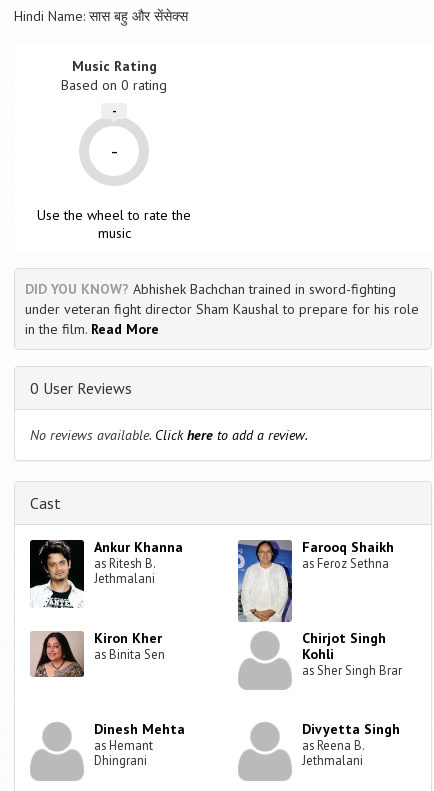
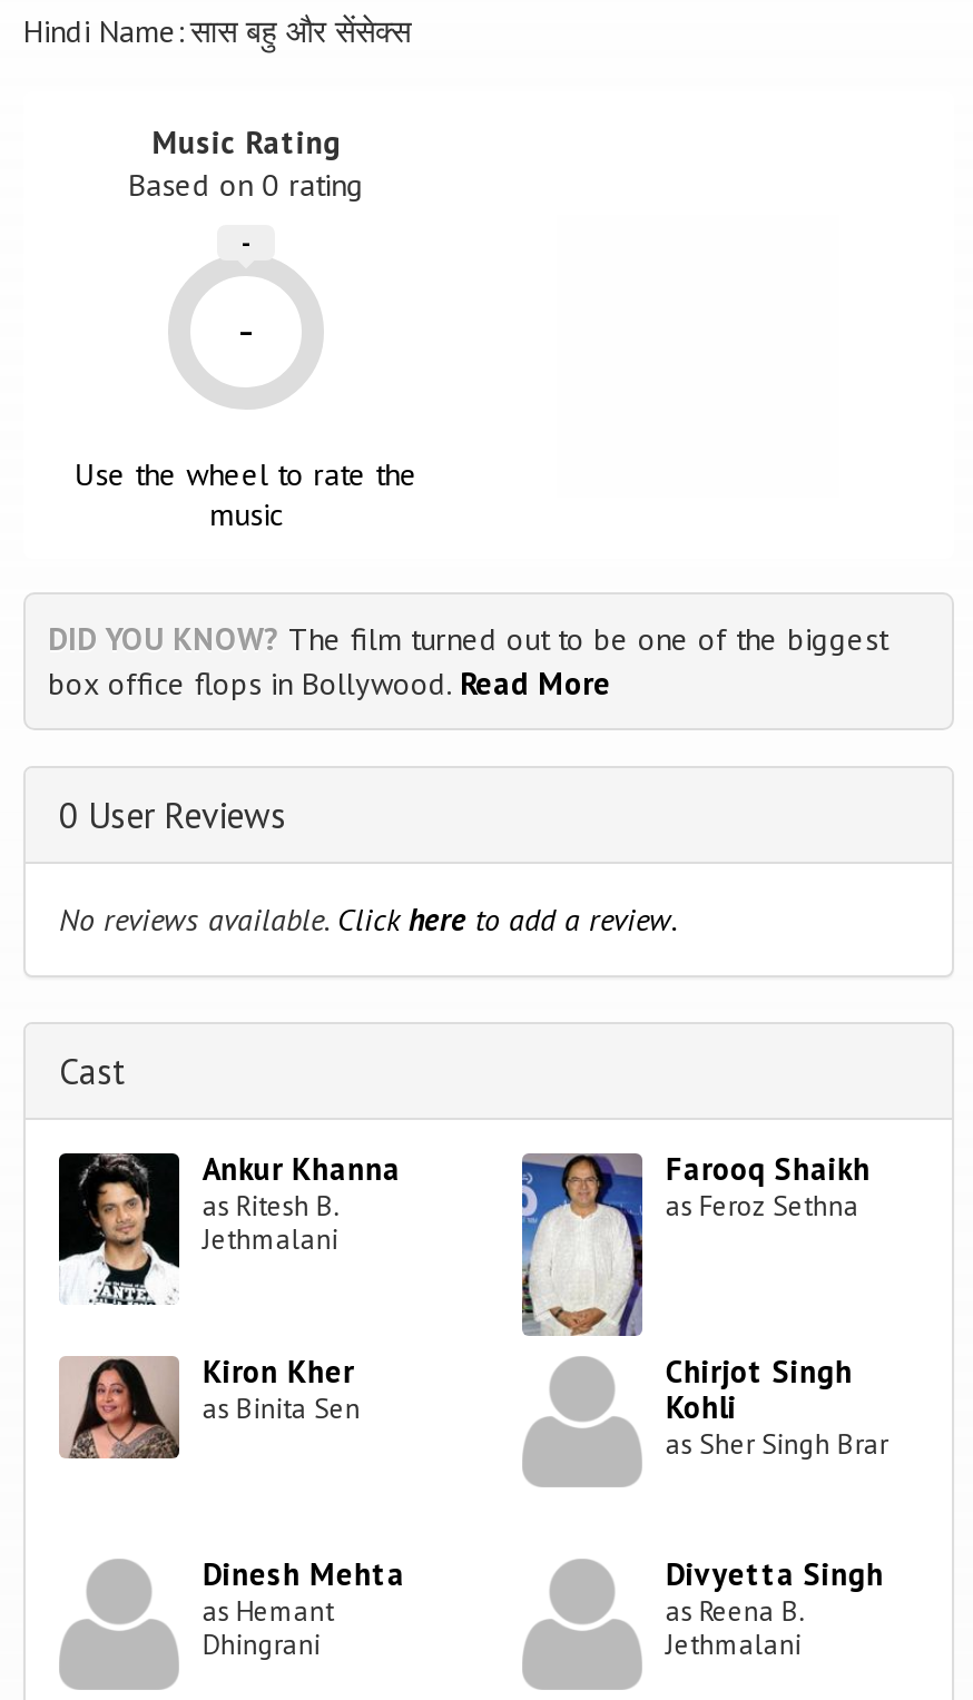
[25,280,419,338] DID YOU KNOW? Abhishek Bachchan trained in sword-fighting | under veteran fight director Sham Kaushal to prepare for his role | in the film. Read More -> [48,619,887,703] DID YOU KNOW? The film turned out to be one of the biggest | box office flops in Bollywood. Read More

